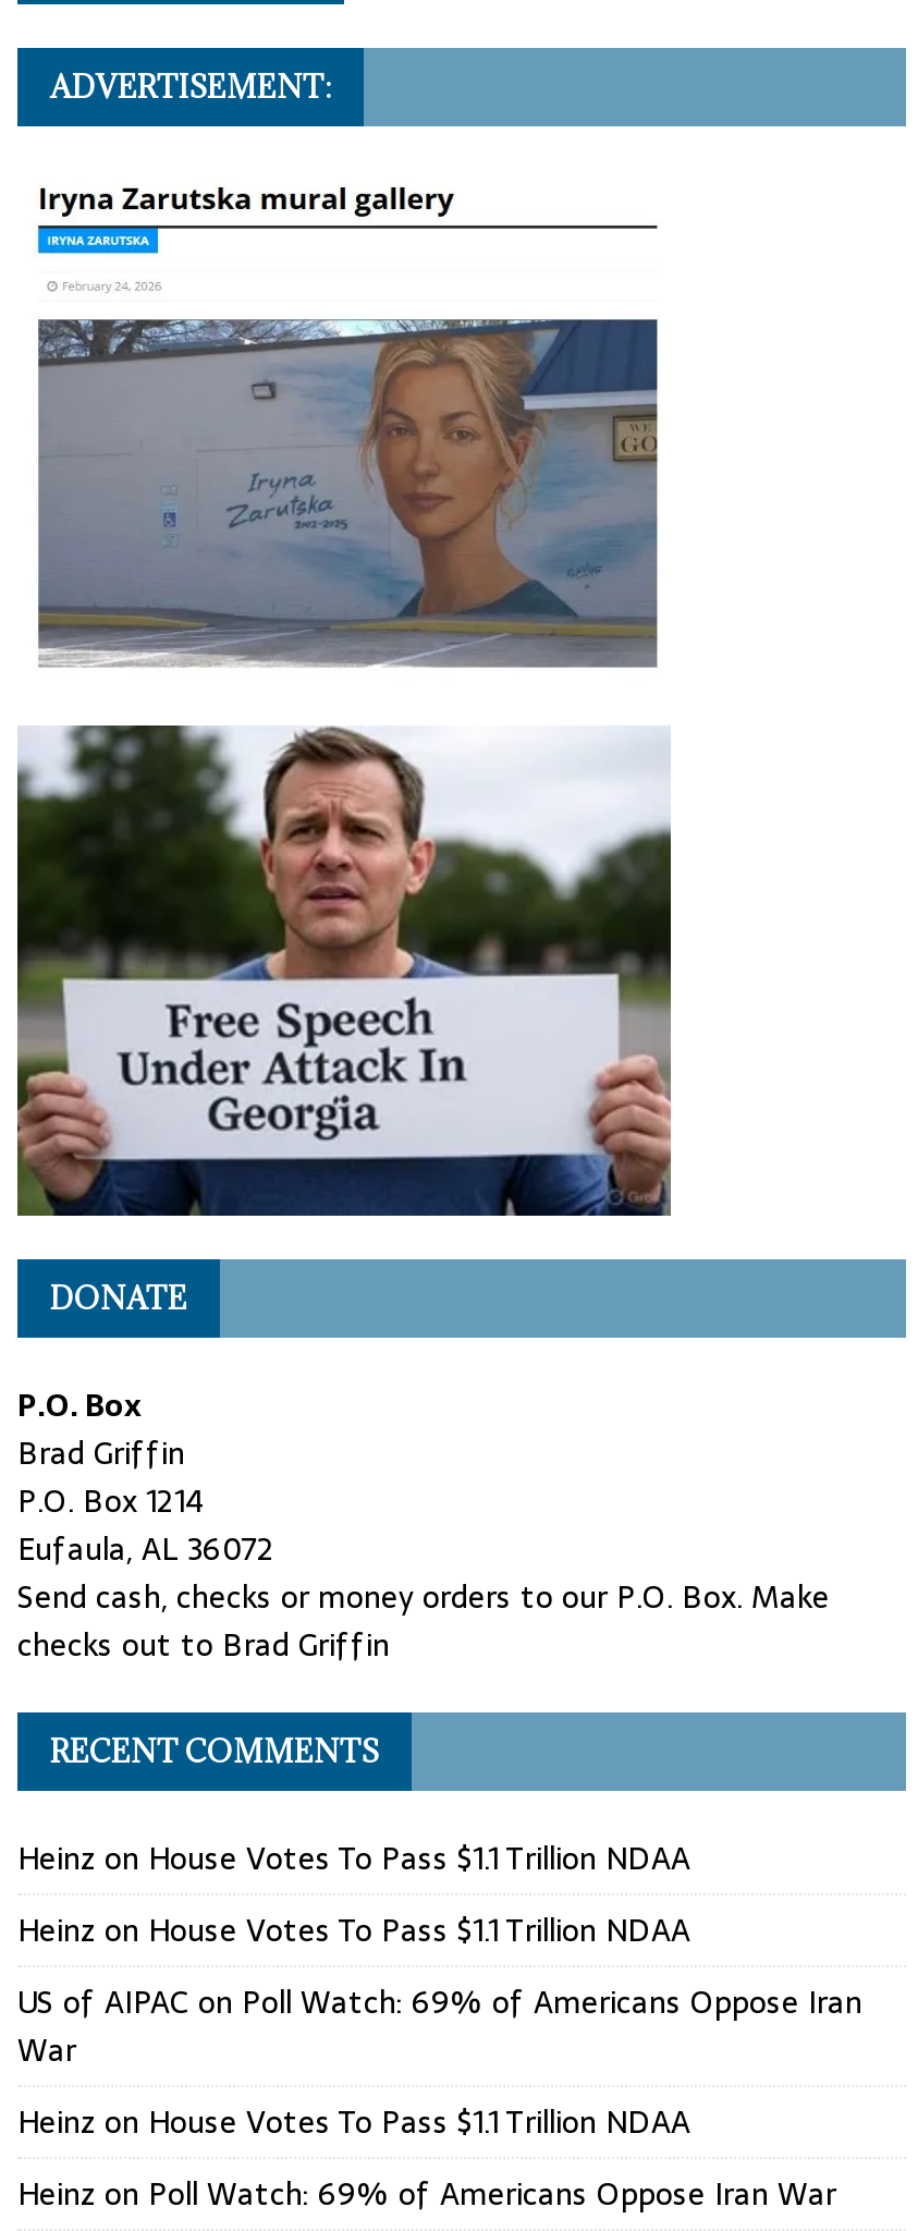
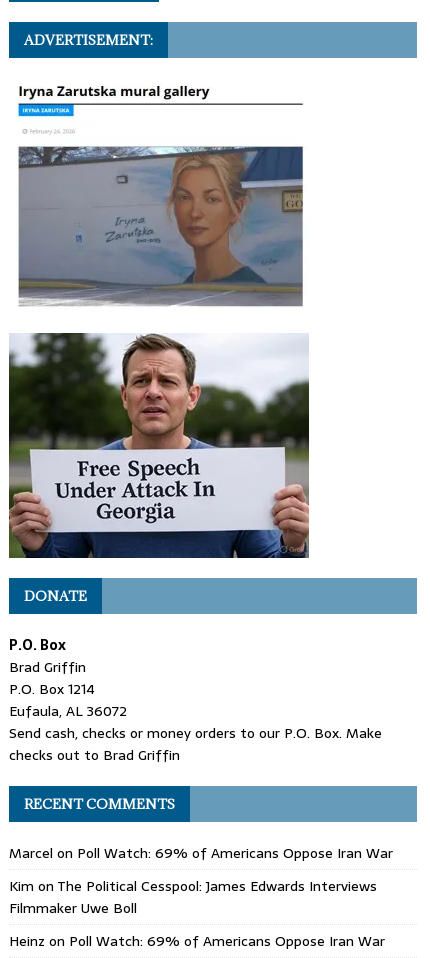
[17,1835,862,2146] Heinz on House Votes To Pass $1.1 Trillion NDAA | Heinz on House Votes To Pass $1.1 Trillion NDAA | US of AIPAC on Poll Watch: 69% of Americans Oppose Iran | War | Heinz on House Votes To Pass $1.1 Trillion NDAA -> [9,842,393,919] Marcel on Poll Watch: 69% of Americans Oppose Iran War | Kim on The Political Cesspool: James Edwards Interviews | Filmmaker Uwe Boll

